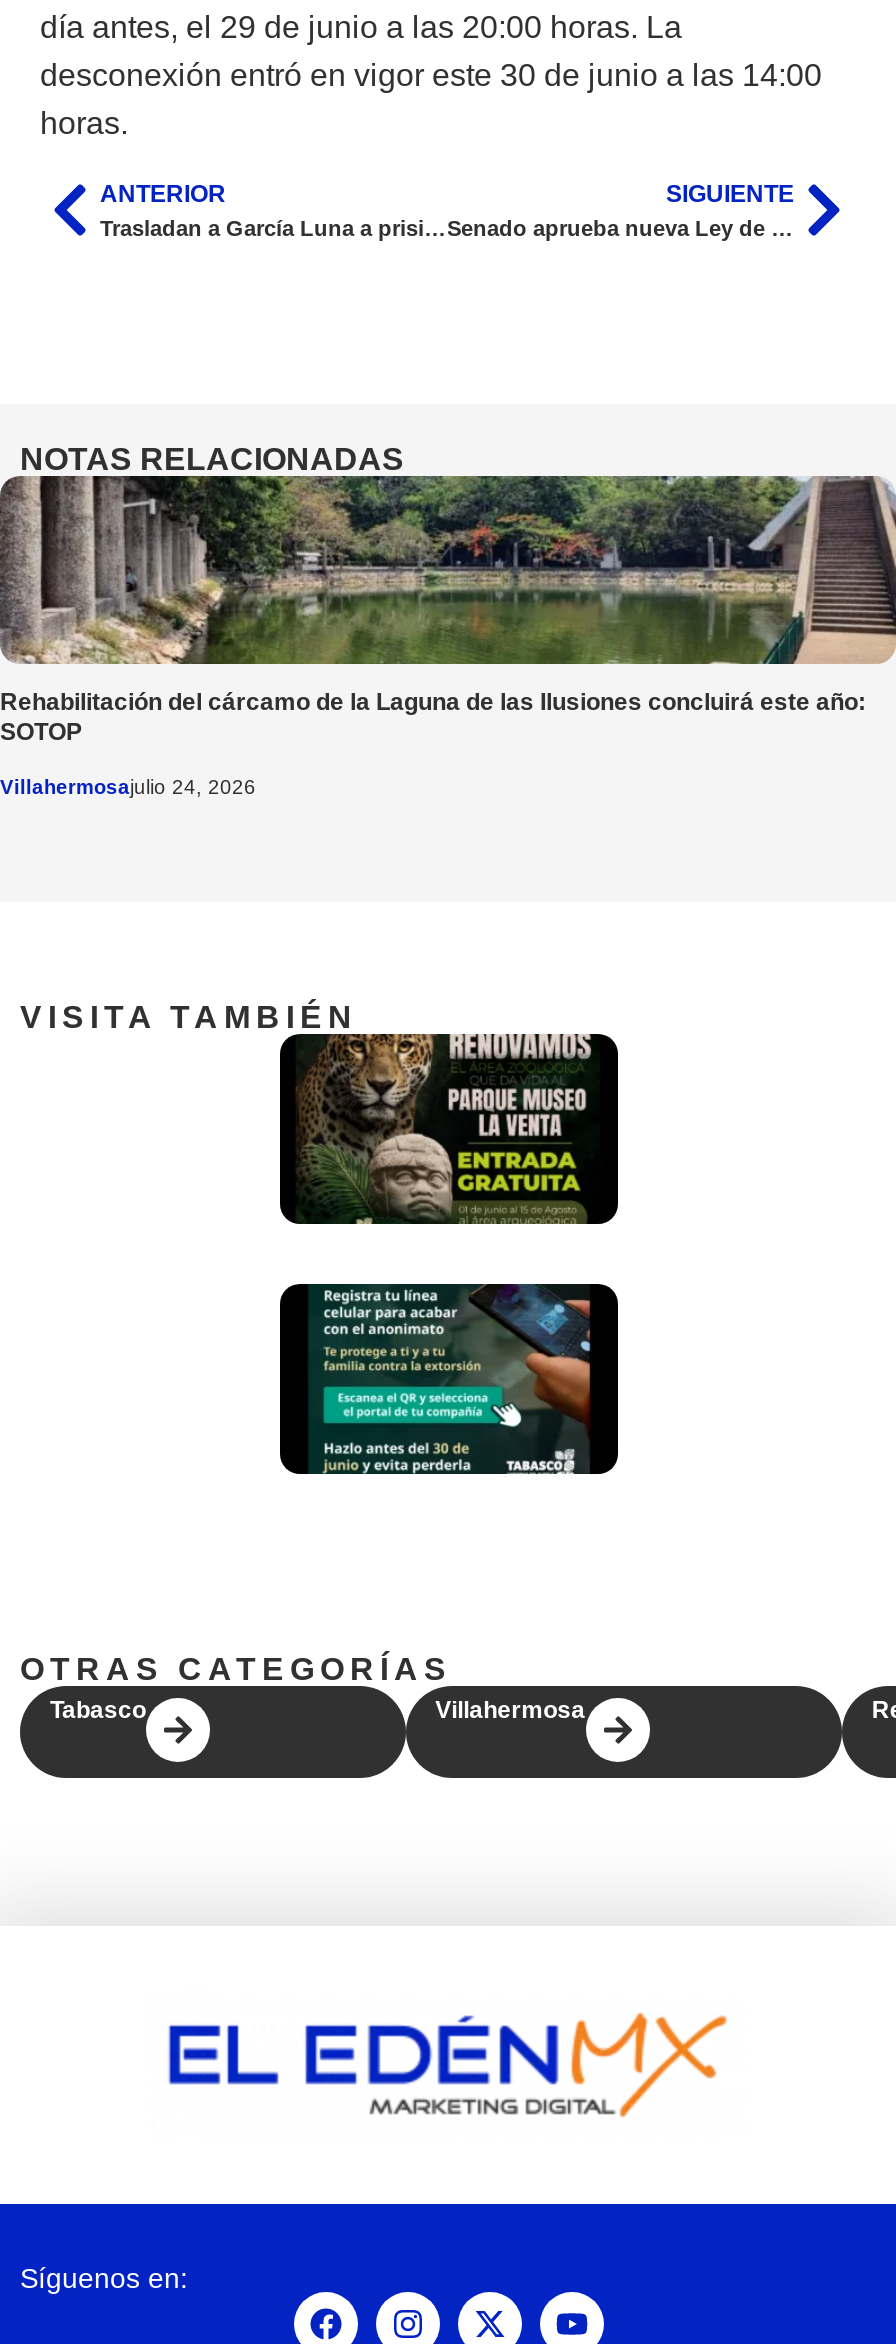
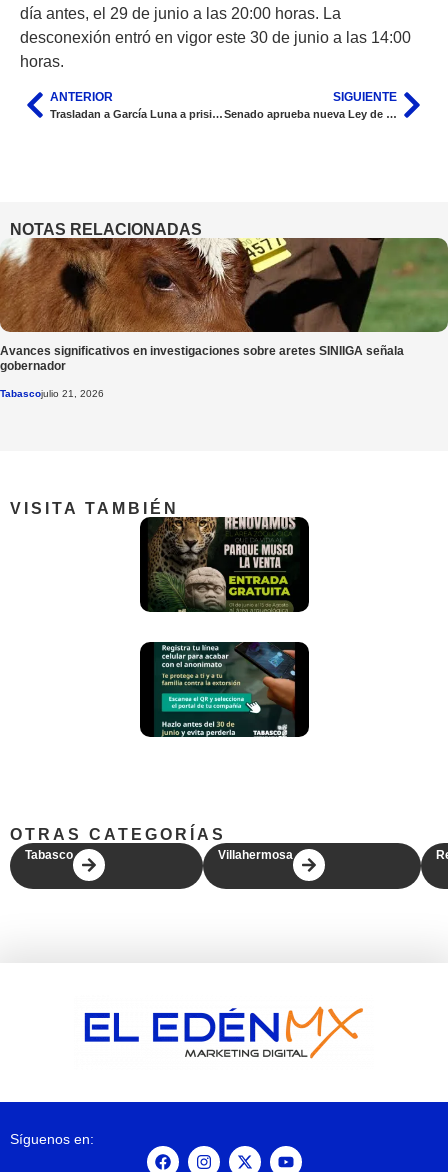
[0,474,890,747] [image] | Rehabilitación del cárcamo de la Laguna de las Ilusiones concluirá este año: | SOTOP -> [0,237,445,373] [image] | Avances significativos en investigaciones sobre aretes SINIIGA señala | gobernador
[0,777,256,799] Villahermosajulio 24, 2026 -> [0,388,104,399] Tabascojulio 21, 2026

